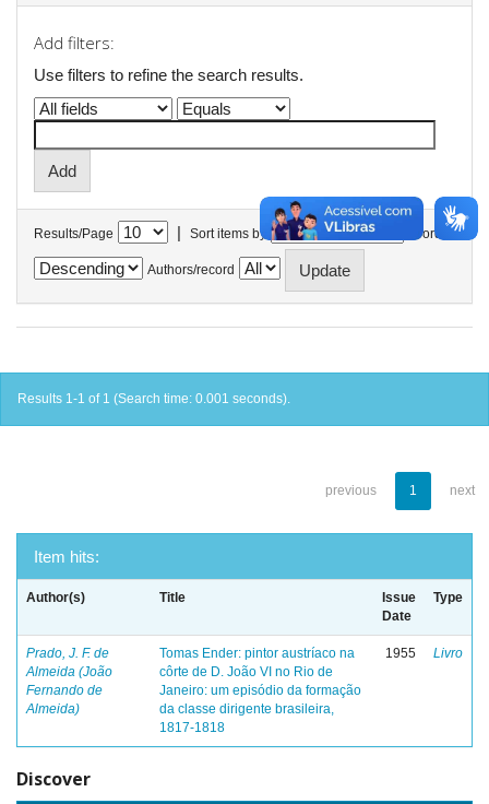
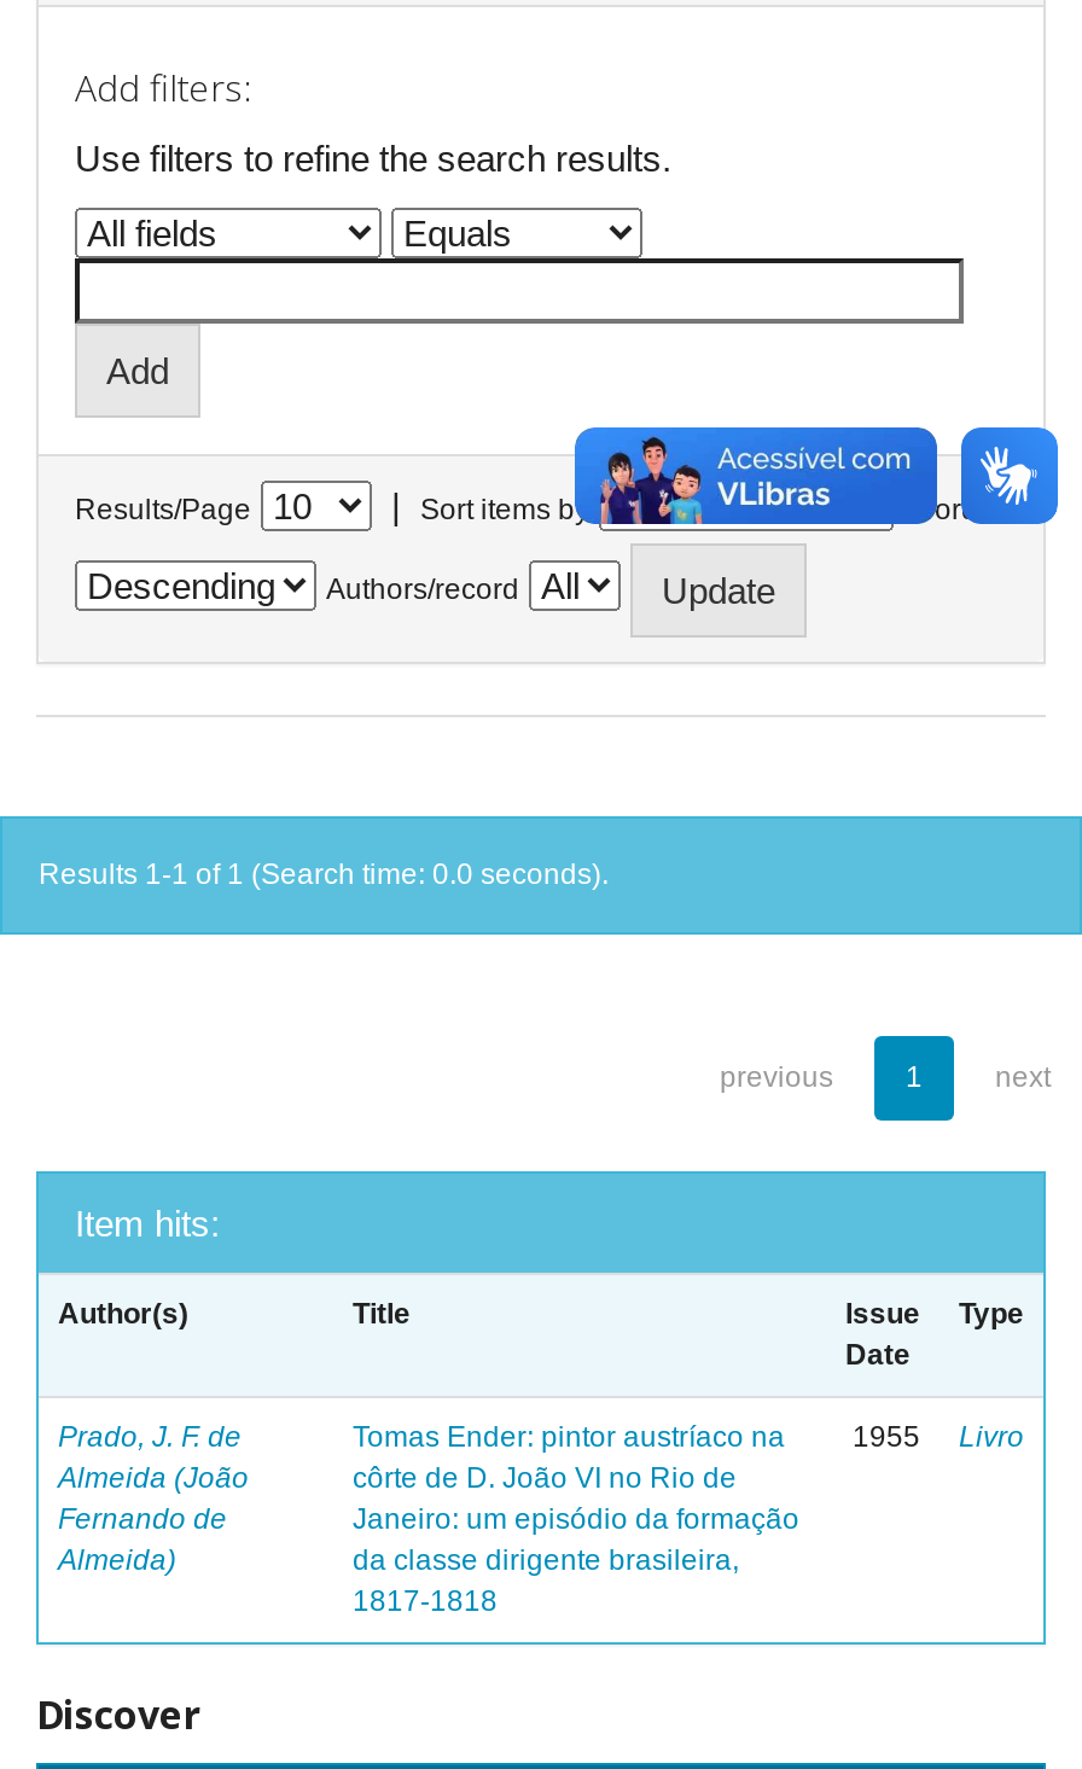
[17,391,290,406] Results 1-1 of 1 (Search time: 0.001 seconds). -> [39,857,609,891] Results 1-1 of 1 (Search time: 0.0 seconds).

